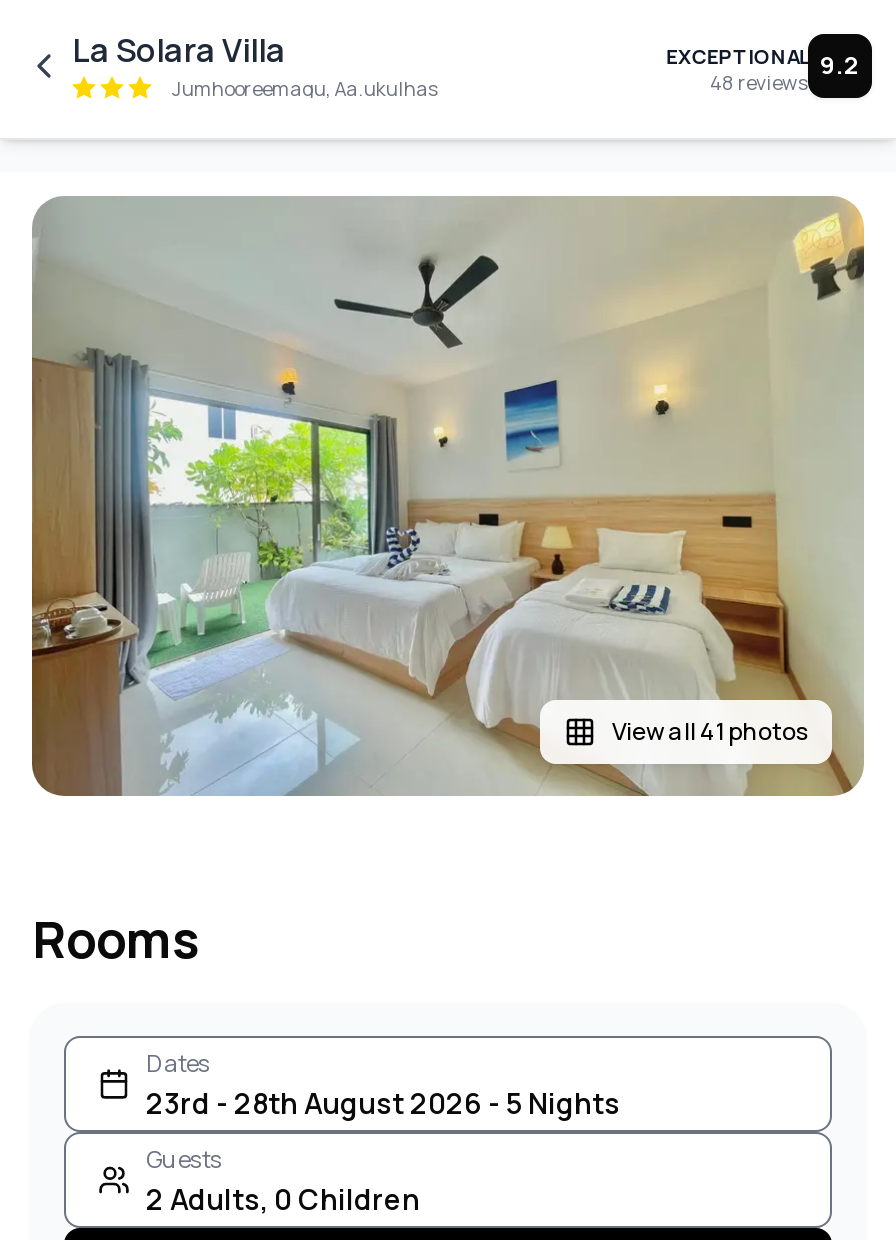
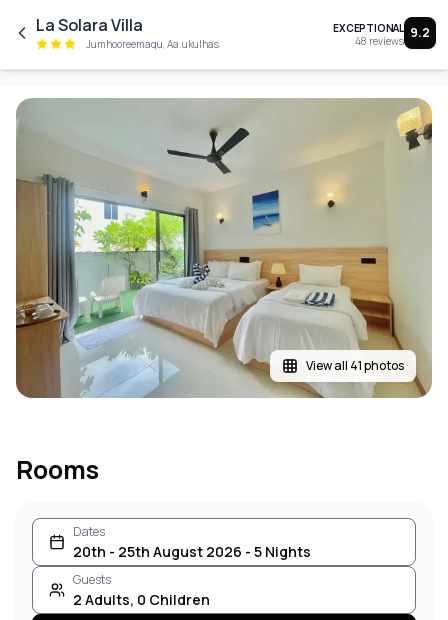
[146,1083,620,1121] 23rd - 28th August 2026 - 5 Nights -> [73,541,311,560] 20th - 25th August 2026 - 5 Nights

